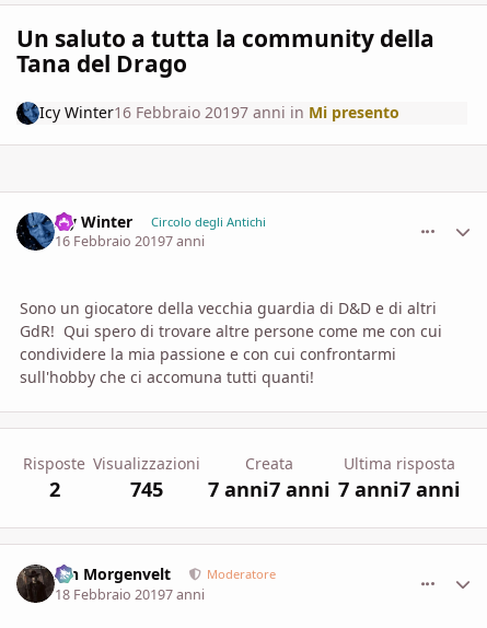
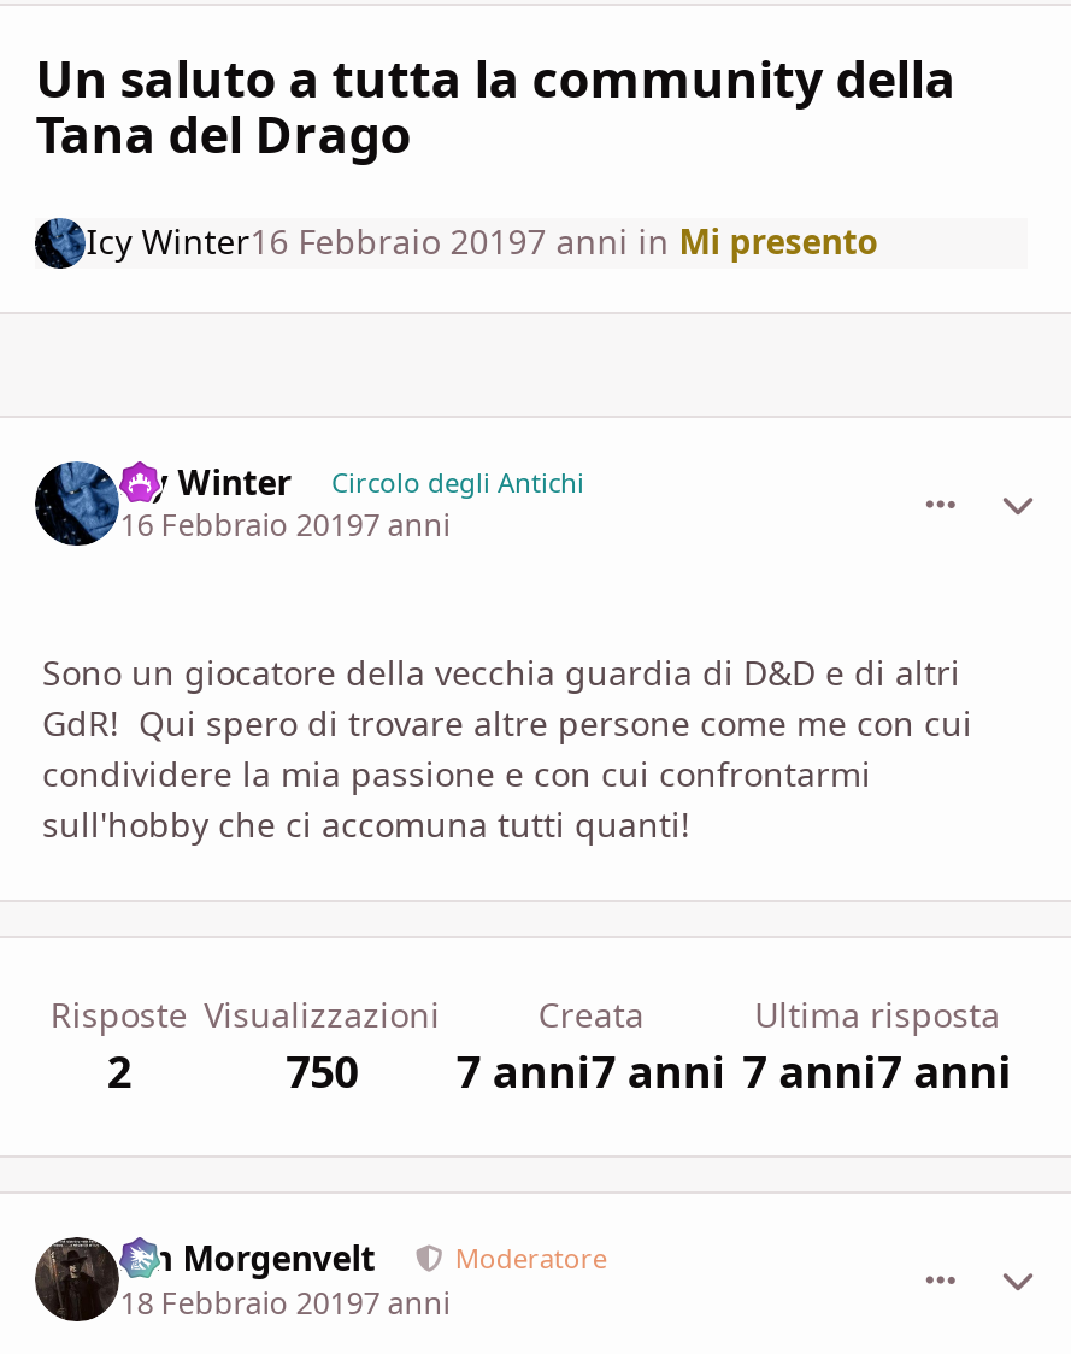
[130,476,460,503] 745 7 anni7 anni 7 anni7 anni -> [286,1043,1012,1101] 750 7 anni7 anni 7 anni7 anni

